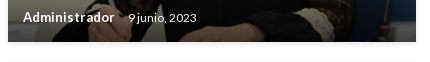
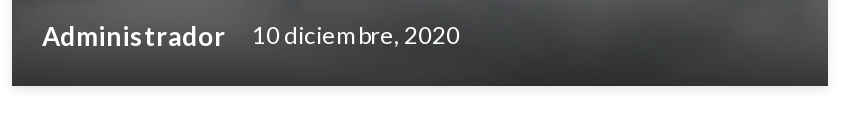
[23,9,197,25] Administrador 9 junio, 2023 -> [42,19,460,51] Administrador 10 diciembre, 2020

